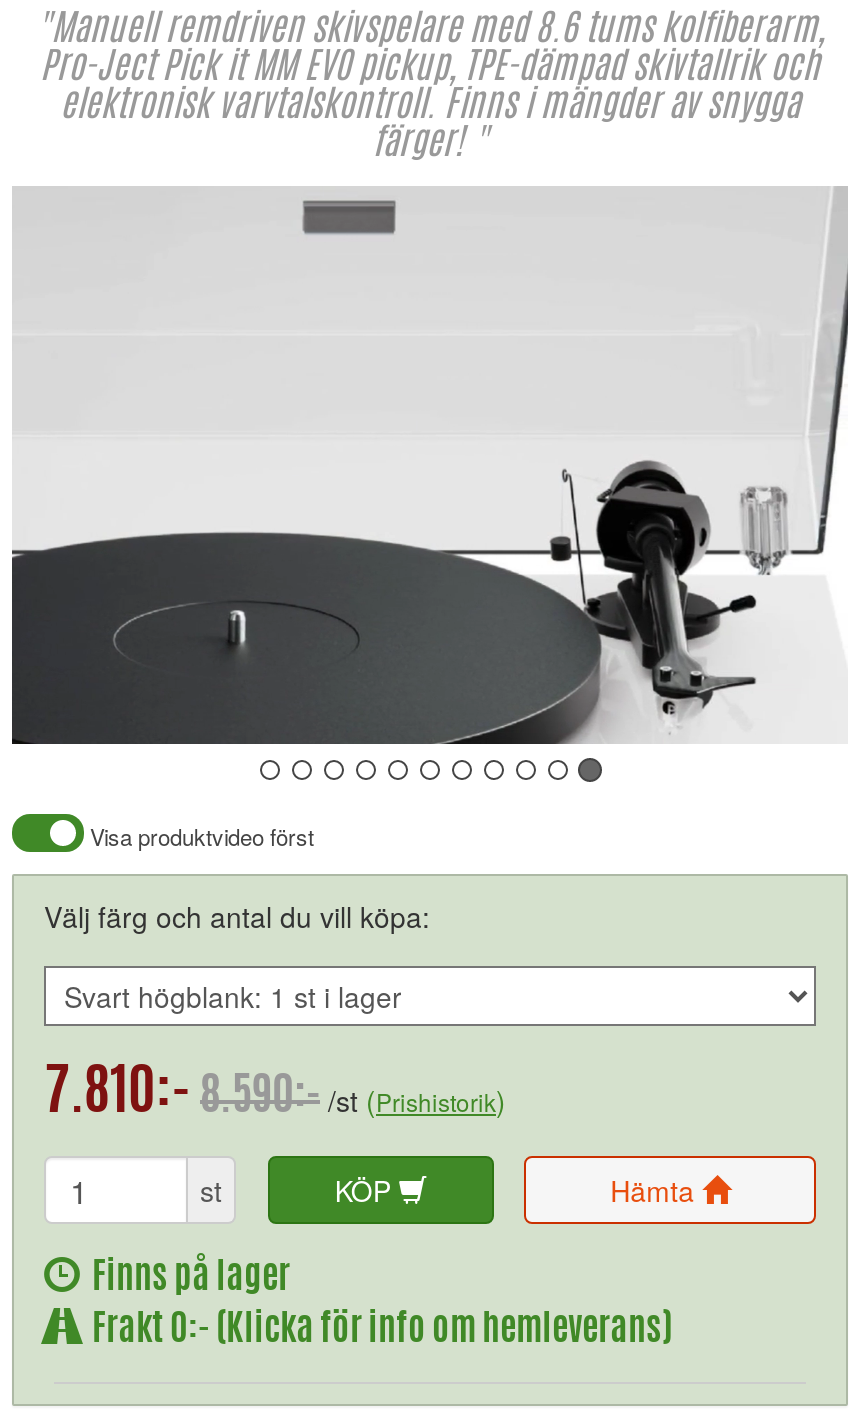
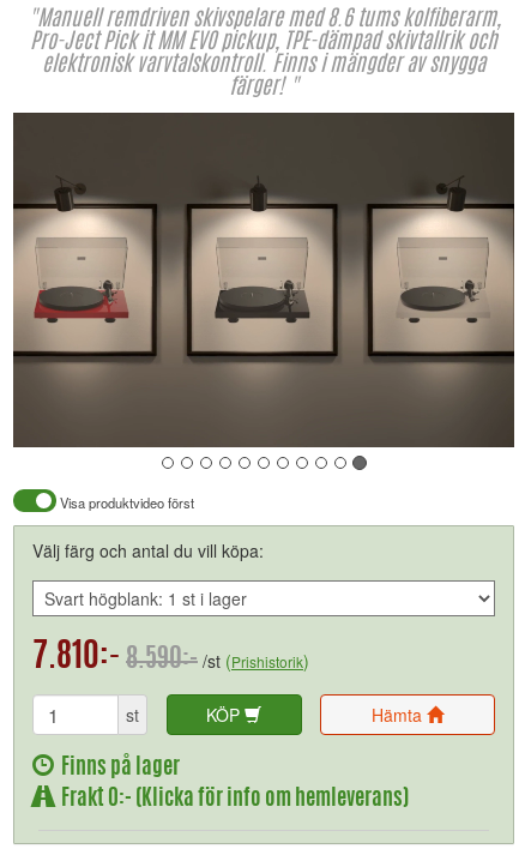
[12,186,848,744] [image] -> [12,112,515,448] [image]

